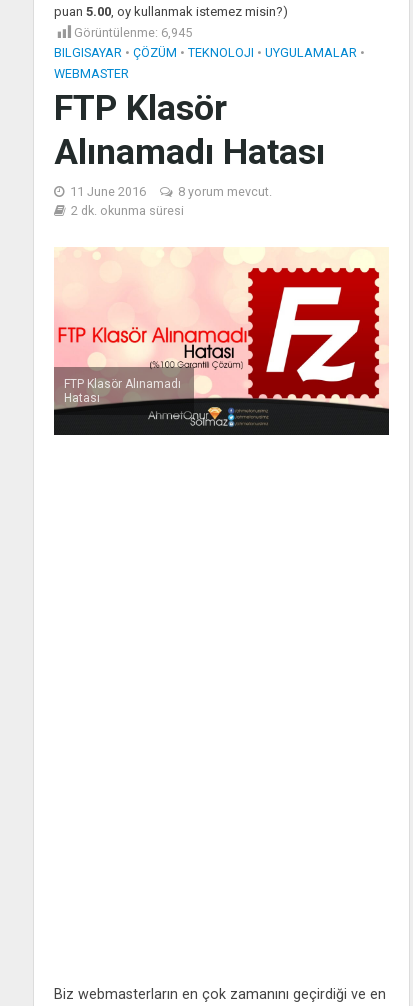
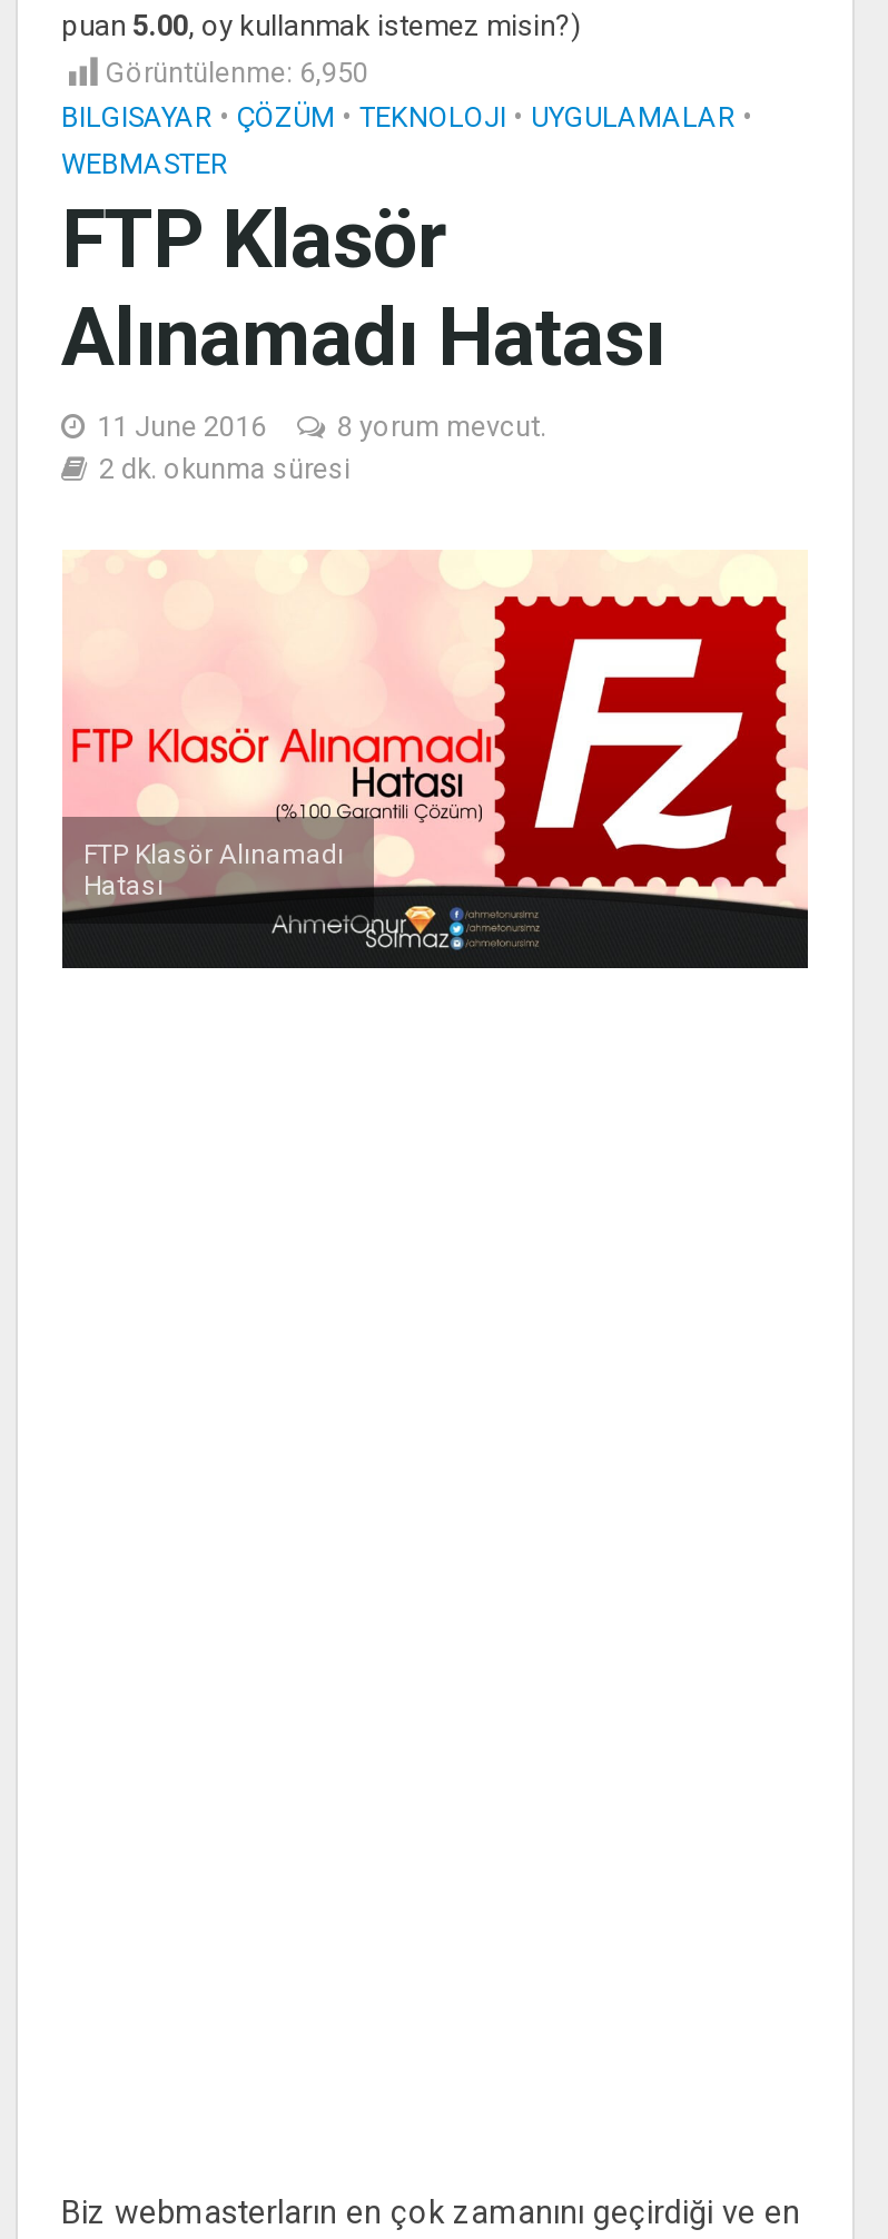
[73,25,191,40] Görüntülenme: 6,945 -> [106,56,368,89] Görüntülenme: 6,950

